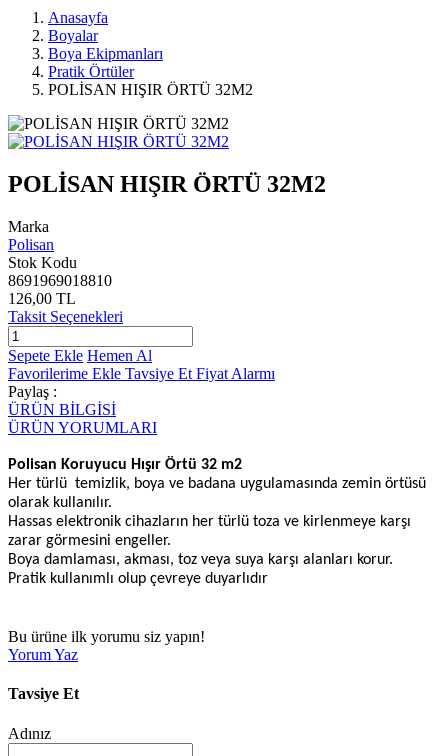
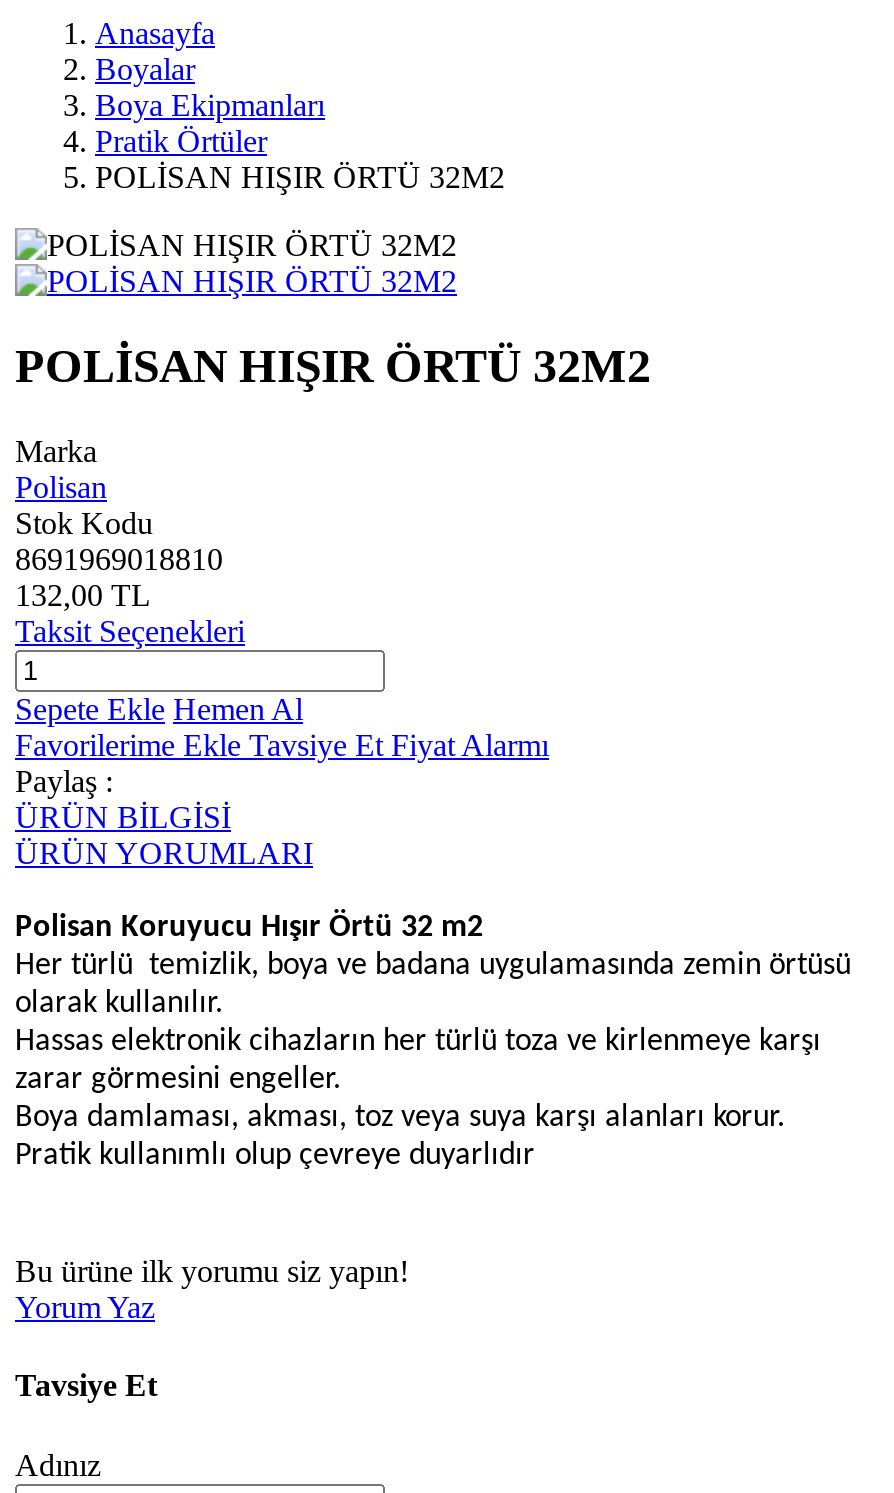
[8,290,76,307] 126,00 TL -> [15,578,151,612] 132,00 TL

